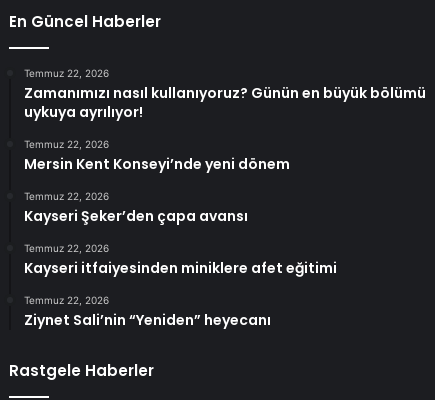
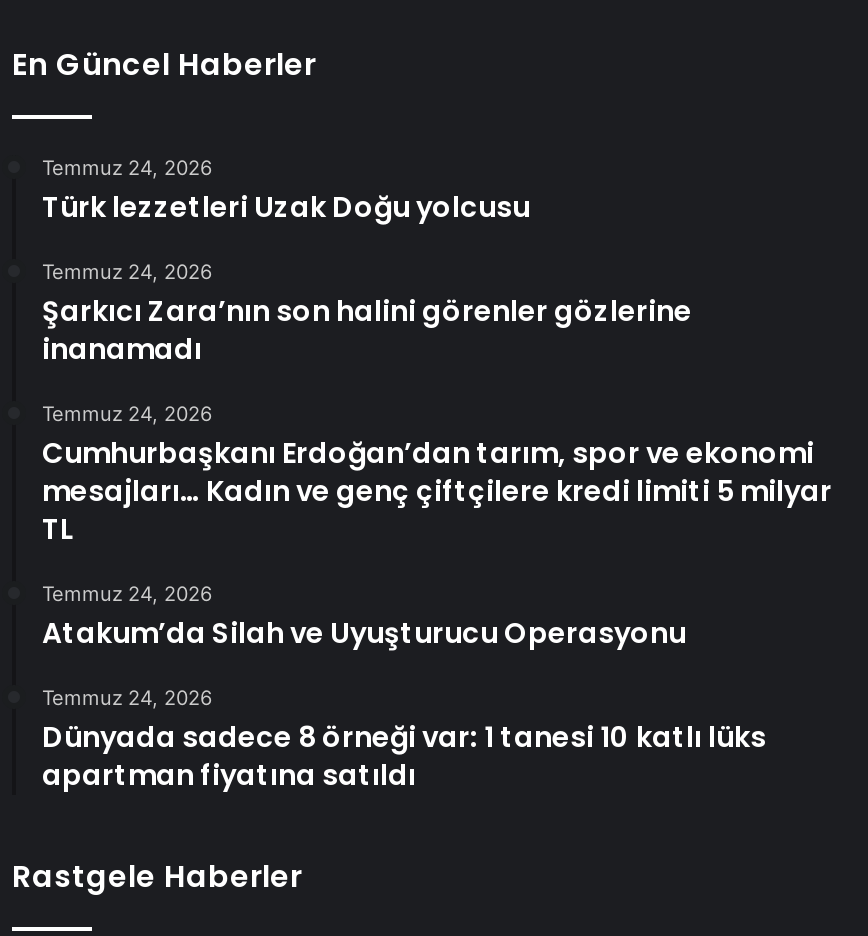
[24,66,426,121] Temmuz 22, 2026 | Zamanımızı nasıl kullanıyoruz? Günün en büyük bölümü | uykuya ayrılıyor! -> [42,154,530,226] Temmuz 24, 2026 | Türk lezzetleri Uzak Doğu yolcusu
[24,137,290,173] Temmuz 22, 2026 | Mersin Kent Konseyi’nde yeni dönem -> [42,258,692,368] Temmuz 24, 2026 | Şarkıcı Zara’nın son halini görenler gözlerine | inanamadı
[24,189,248,225] Temmuz 22, 2026 | Kayseri Şeker’den çapa avansı -> [42,400,832,548] Temmuz 24, 2026 | Cumhurbaşkanı Erdoğan’dan tarım, spor ve ekonomi | mesajları… Kadın ve genç çiftçilere kredi limiti 5 milyar | TL
[24,241,337,277] Temmuz 22, 2026 | Kayseri itfaiyesinden miniklere afet eğitimi -> [42,580,686,652] Temmuz 24, 2026 | Atakum’da Silah ve Uyuşturucu Operasyonu
[24,293,271,329] Temmuz 22, 2026 | Ziynet Sali’nin “Yeniden” heyecanı -> [42,684,766,794] Temmuz 24, 2026 | Dünyada sadece 8 örneği var: 1 tanesi 10 katlı lüks | apartman fiyatına satıldı

